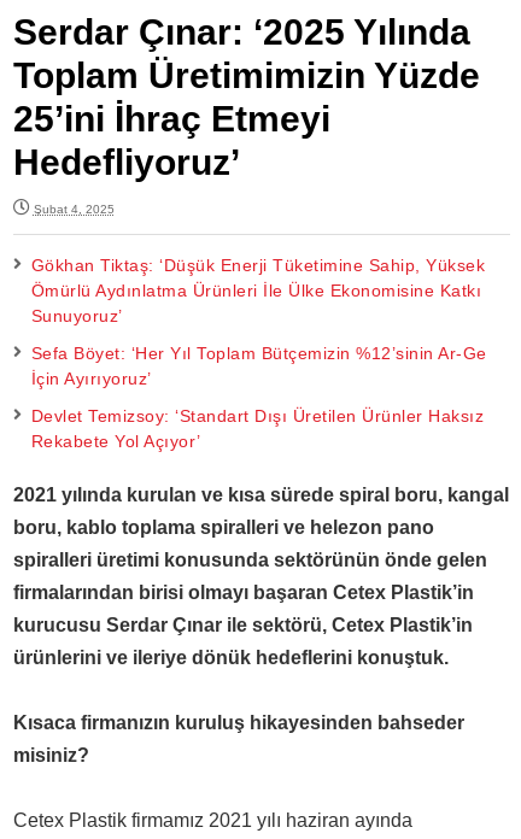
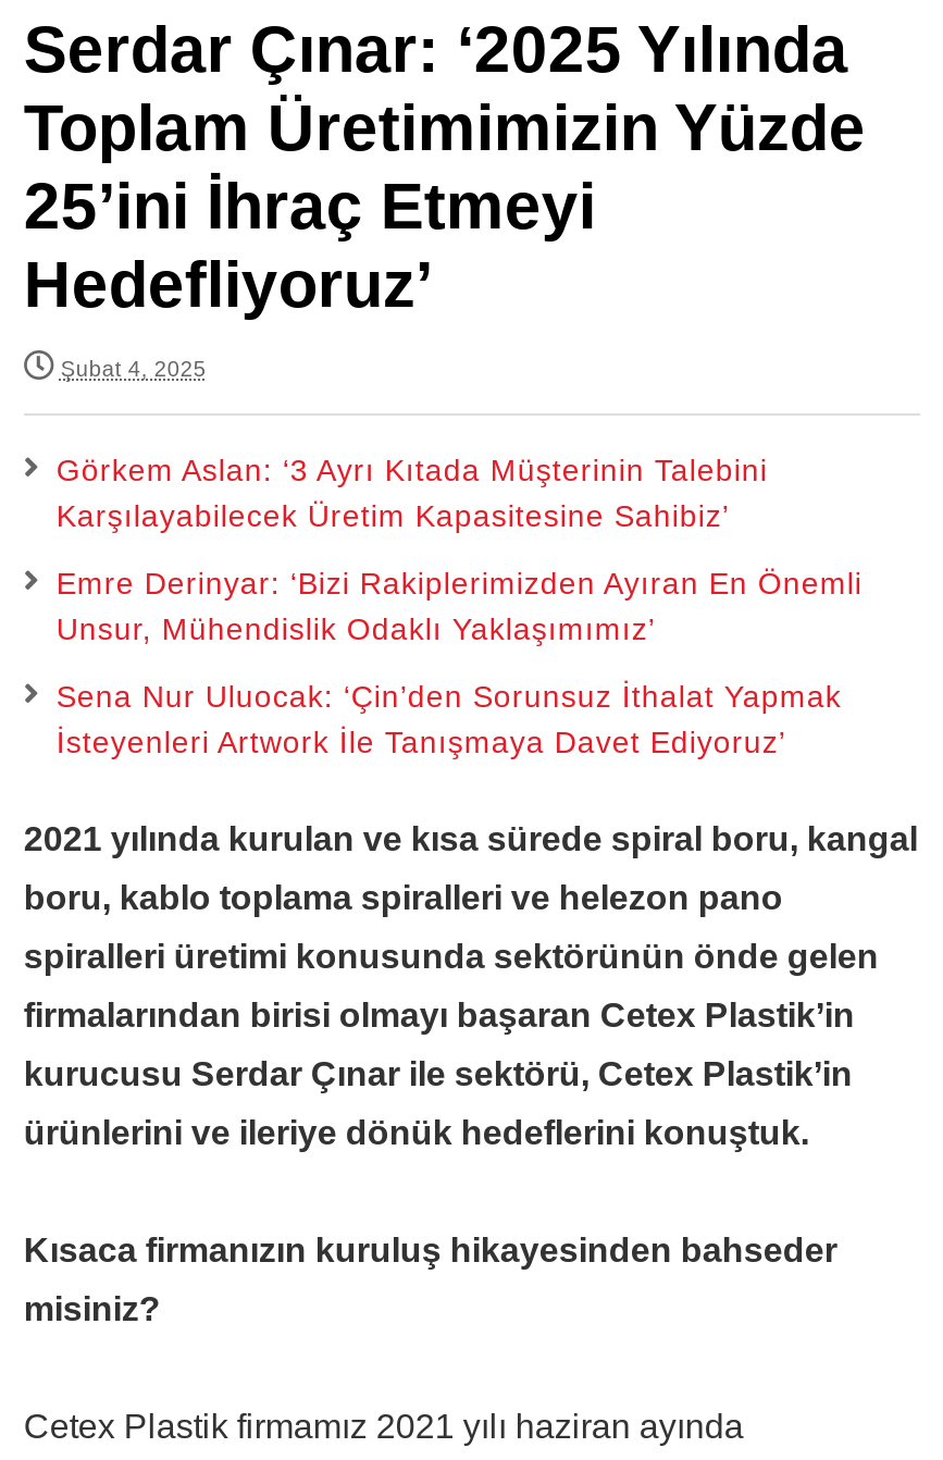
[31,255,485,325] Gökhan Tiktaş: ‘Düşük Enerji Tüketimine Sahip, Yüksek | Ömürlü Aydınlatma Ürünleri İle Ülke Ekonomisine Katkı | Sunuyoruz’ -> [56,452,768,533] Görkem Aslan: ‘3 Ayrı Kıtada Müşterinin Talebini | Karşılayabilecek Üretim Kapasitesine Sahibiz’
[31,343,487,388] Sefa Böyet: ‘Her Yıl Toplam Bütçemizin %12’sinin Ar-Ge | İçin Ayırıyoruz’ -> [56,565,862,646] Emre Derinyar: ‘Bizi Rakiplerimizden Ayıran En Önemli | Unsur, Mühendislik Odaklı Yaklaşımımız’
[31,406,484,451] Devlet Temizsoy: ‘Standart Dışı Üretilen Ürünler Haksız | Rekabete Yol Açıyor’ -> [56,678,842,759] Sena Nur Uluocak: ‘Çin’den Sorunsuz İthalat Yapmak | İsteyenleri Artwork İle Tanışmaya Davet Ediyoruz’

